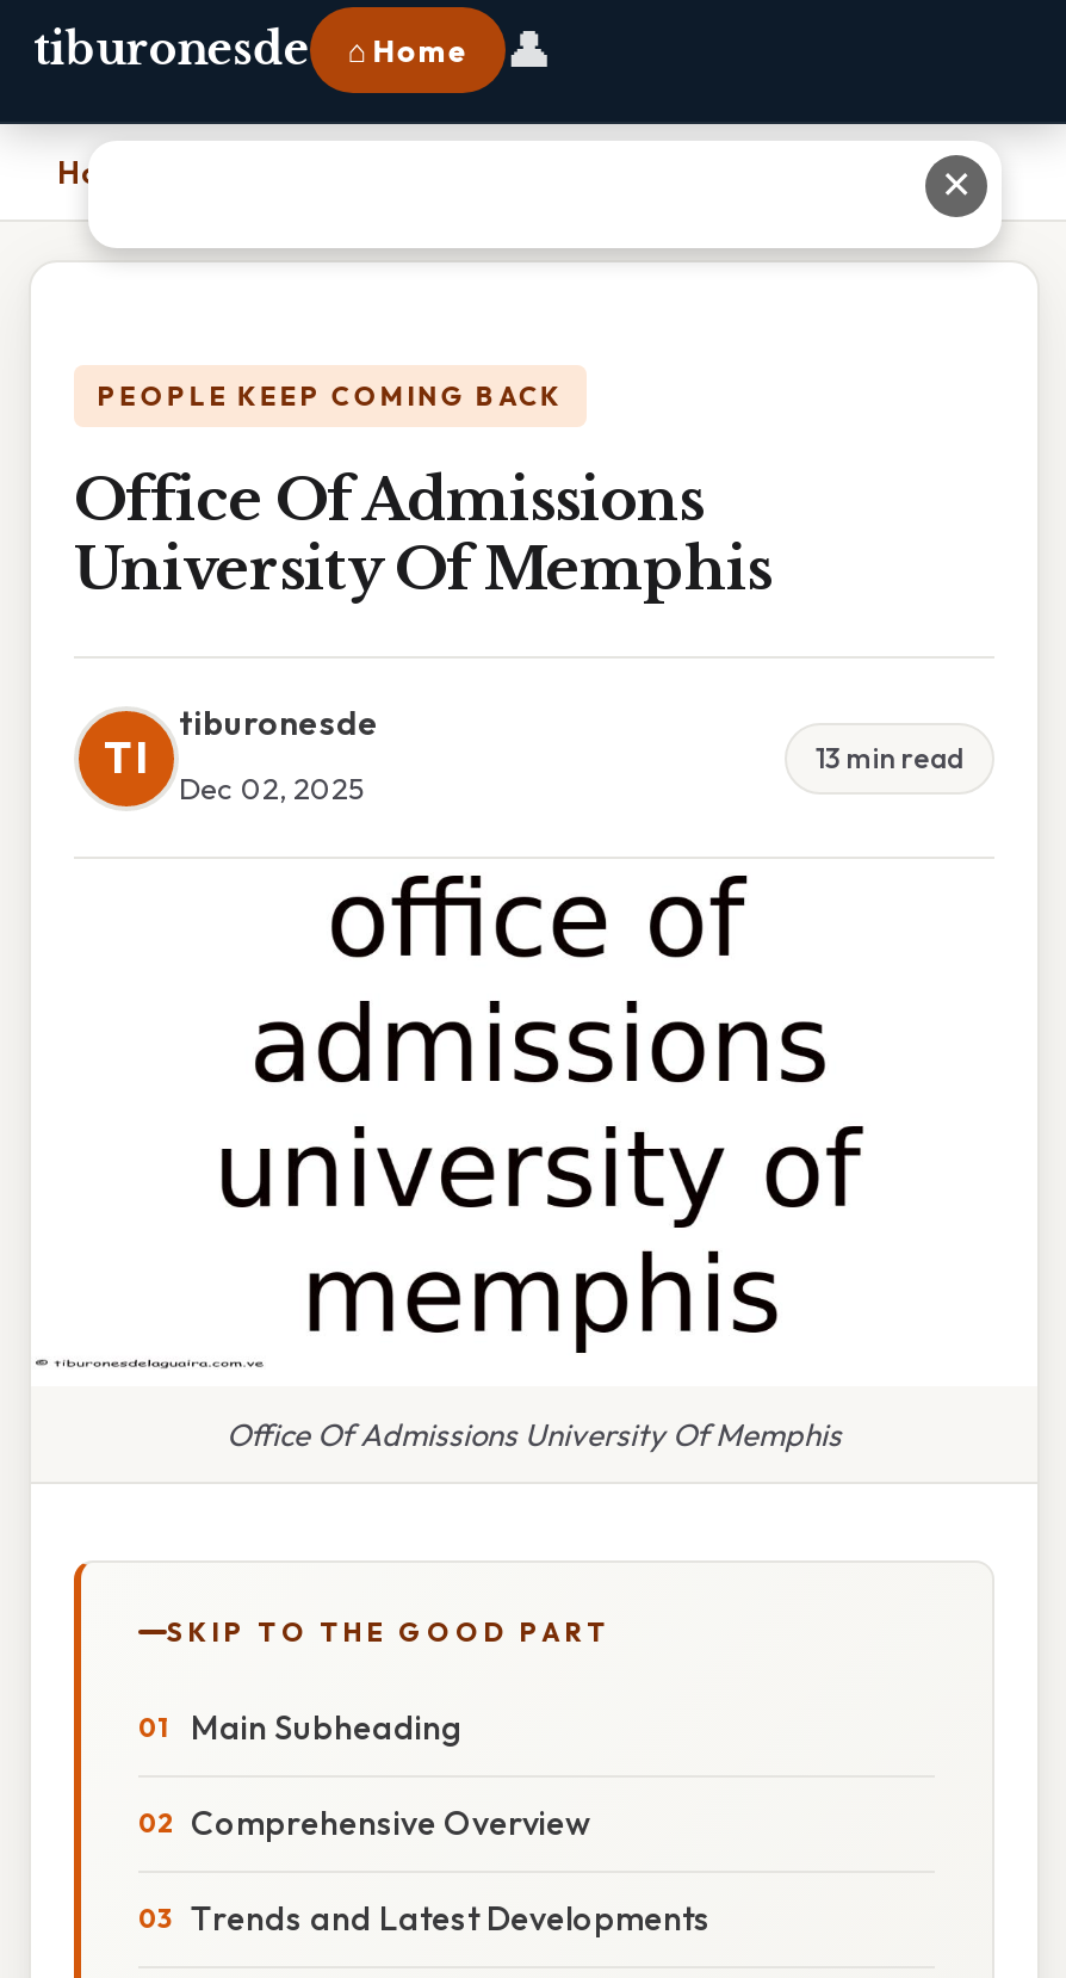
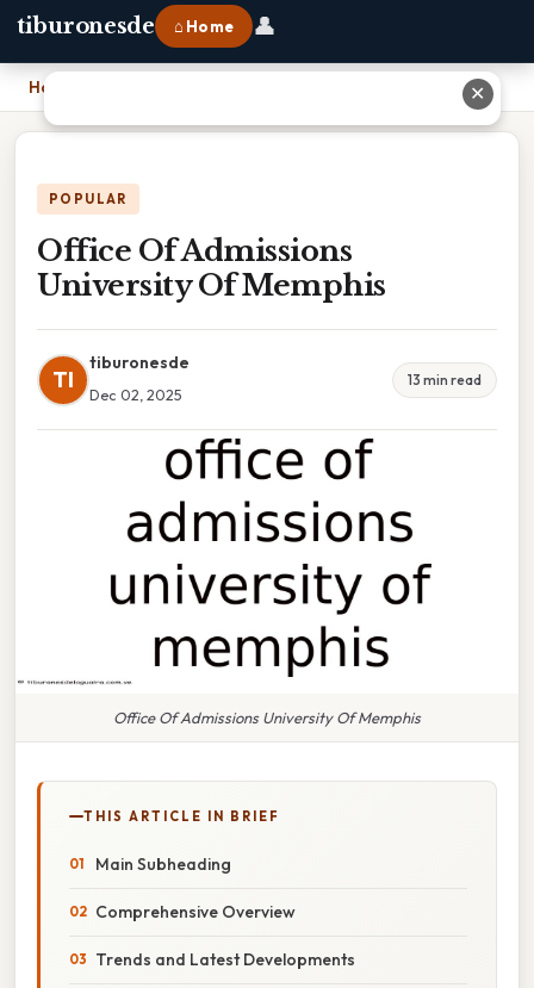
[98,379,563,413] PEOPLE KEEP COMING BACK -> [49,191,127,207] POPULAR
[167,1615,611,1648] SKIP TO THE GOOD PART -> [83,808,280,824] THIS ARTICLE IN BRIEF

